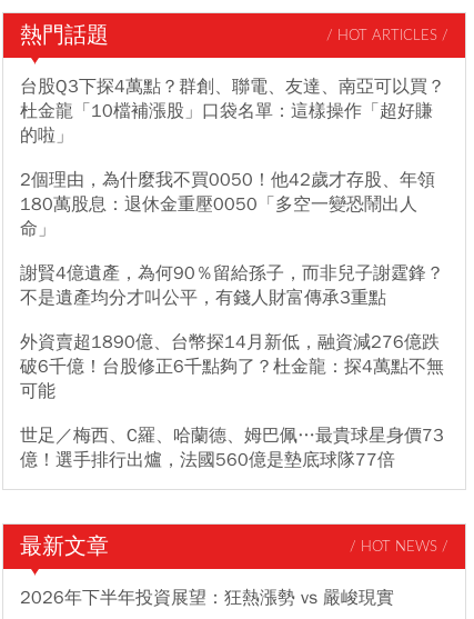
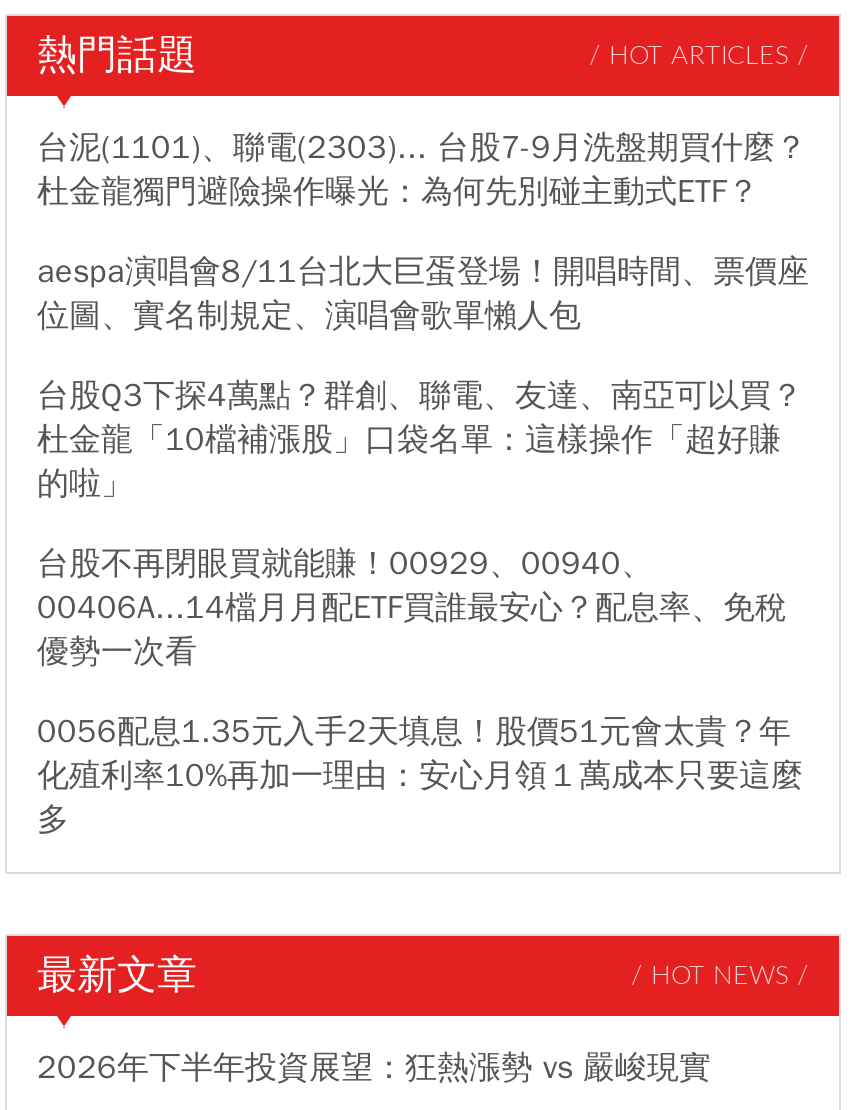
none -> [37,128,809,336] 台泥(1101)、聯電(2303)... 台股7-9月洗盤期買什麼？ | 杜金龍獨門避險操作曝光：為何先別碰主動式ETF？ | aespa演唱會8/11台北大巨蛋登場！開唱時間、票價座 | 位圖、實名制規定、演唱會歌單懶人包
moved [20,76,445,147] -> [37,376,803,504]: 台股Q3下探4萬點？群創、聯電、友達、南亞可以買？ | 杜金龍「10檔補漲股」口袋名單：這樣操作「超好賺 | 的啦」
[20,169,444,471] 2個理由，為什麼我不買0050！他42歲才存股、年領 | 180萬股息：退休金重壓0050「多空一變恐鬧出人 | 命」 | 謝賢4億遺產，為何90％留給孫子，而非兒子謝霆鋒？ | 不是遺產均分才叫公平，有錢人財富傳承3重點 | 外資賣超1890億、台幣探14月新低，融資減276億跌 | 破6千億！台股修正6千點夠了？杜金龍：探4萬點不無 | 可能 | 世足／梅西、C羅、哈蘭德、姆巴佩…最貴球星身價73 | 億！選手排行出爐，法國560億是墊底球隊77倍 -> [37,544,803,840] 台股不再閉眼買就能賺！00929、00940、 | 00406A...14檔月月配ETF買誰最安心？配息率、免稅 | 優勢一次看 | 0056配息1.35元入手2天填息！股價51元會太貴？年 | 化殖利率10%再加一理由：安心月領１萬成本只要這麼 | 多

